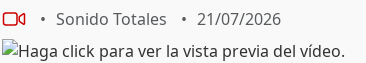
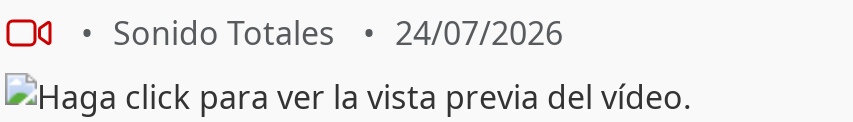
[56,8,281,30] Sonido Totales 21/07/2026 -> [113,11,563,55] Sonido Totales 24/07/2026

